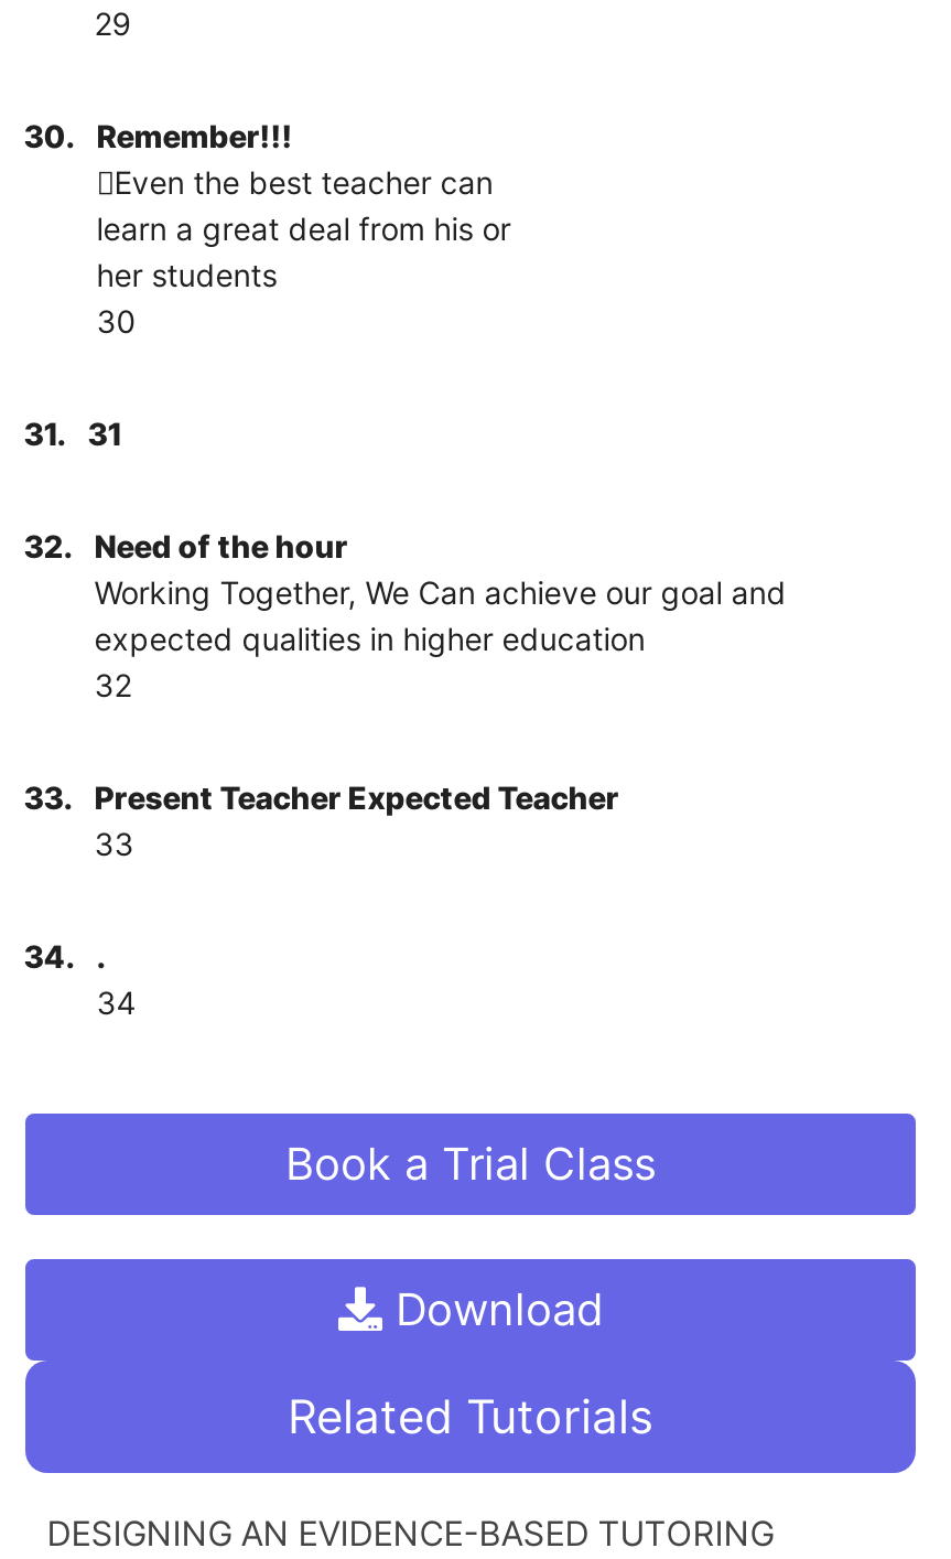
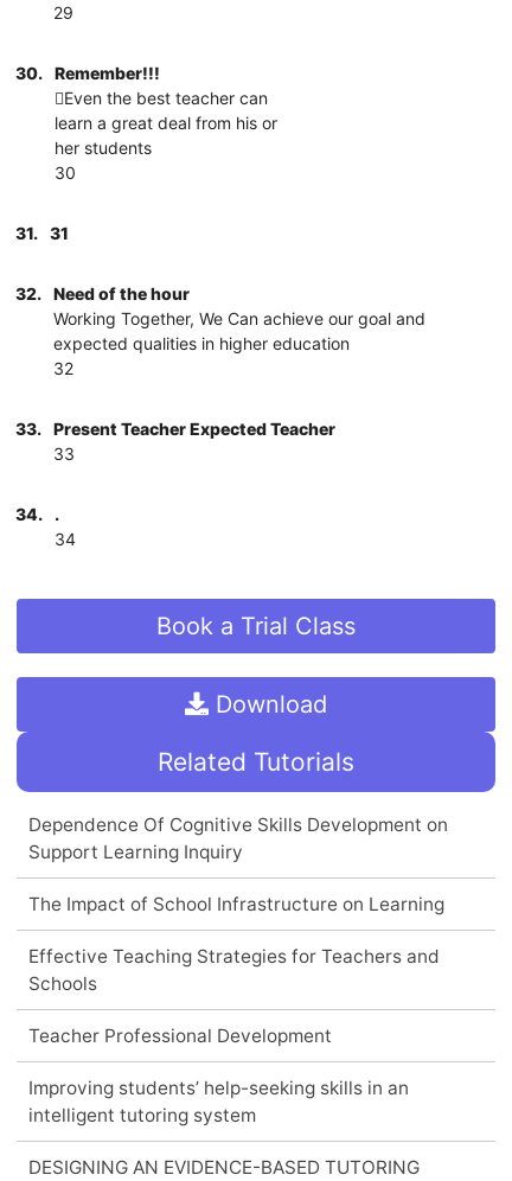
none -> [28,813,448,1126] Dependence Of Cognitive Skills Development on | Support Learning Inquiry | The Impact of School Infrastructure on Learning | Effective Teaching Strategies for Teachers and | Schools | Teacher Professional Development | Improving students’ help-seeking skills in an | intelligent tutoring system

